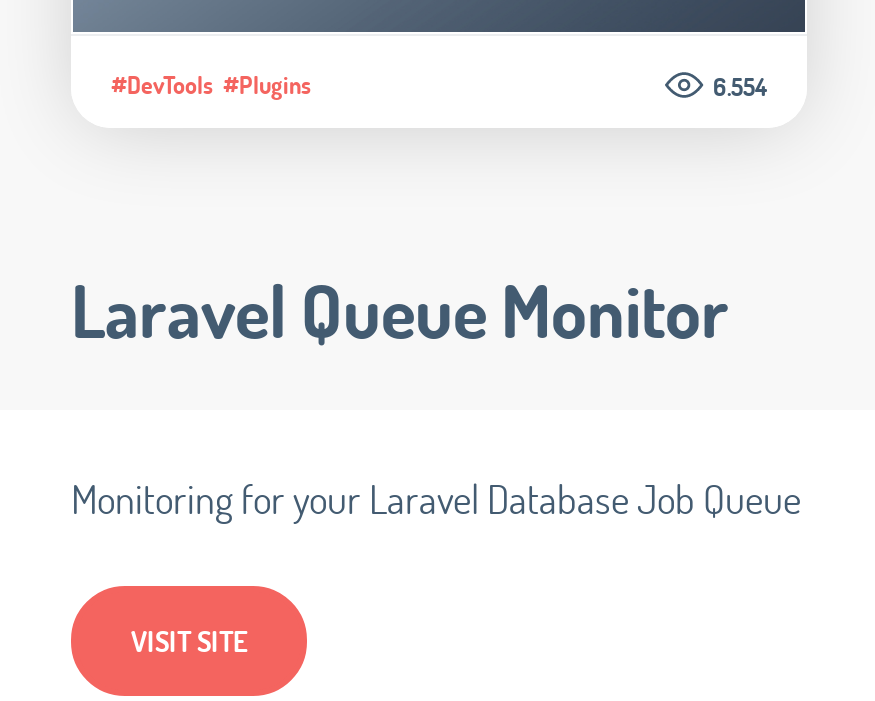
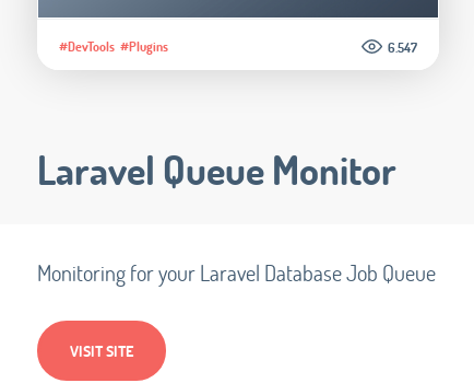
[713,70,767,102] 6.554 -> [388,38,417,56] 6.547

